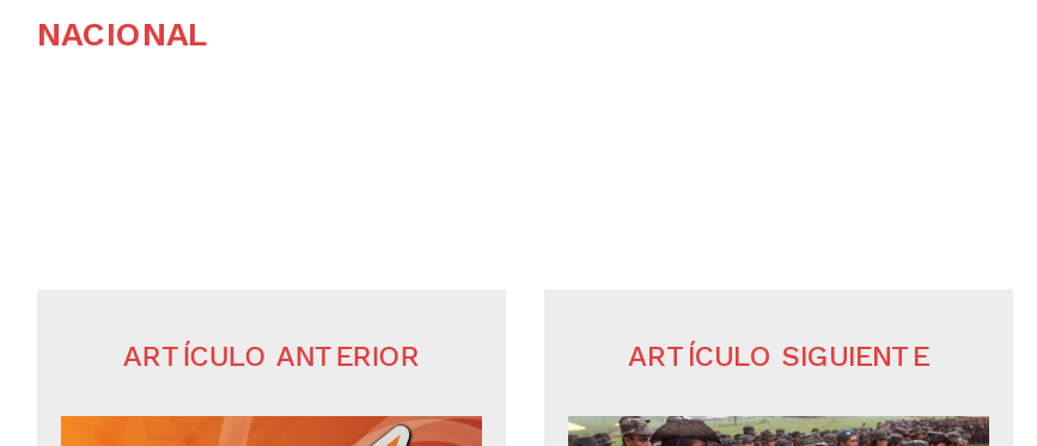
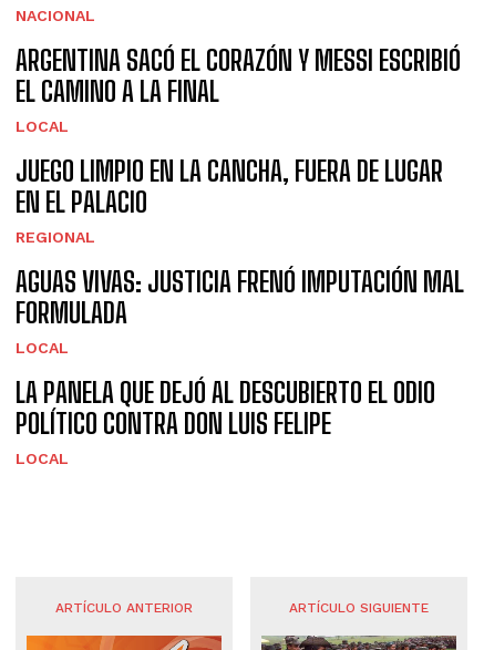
none -> [16,45,464,468] ARGENTINA SACÓ EL CORAZÓN Y MESSI ESCRIBIÓ | EL CAMINO A LA FINAL | LOCAL | JUEGO LIMPIO EN LA CANCHA, FUERA DE LUGAR | EN EL PALACIO | REGIONAL | AGUAS VIVAS: JUSTICIA FRENÓ IMPUTACIÓN MAL | FORMULADA | LOCAL | LA PANELA QUE DEJÓ AL DESCUBIERTO EL ODIO | POLÍTICO CONTRA DON LUIS FELIPE | LOCAL

